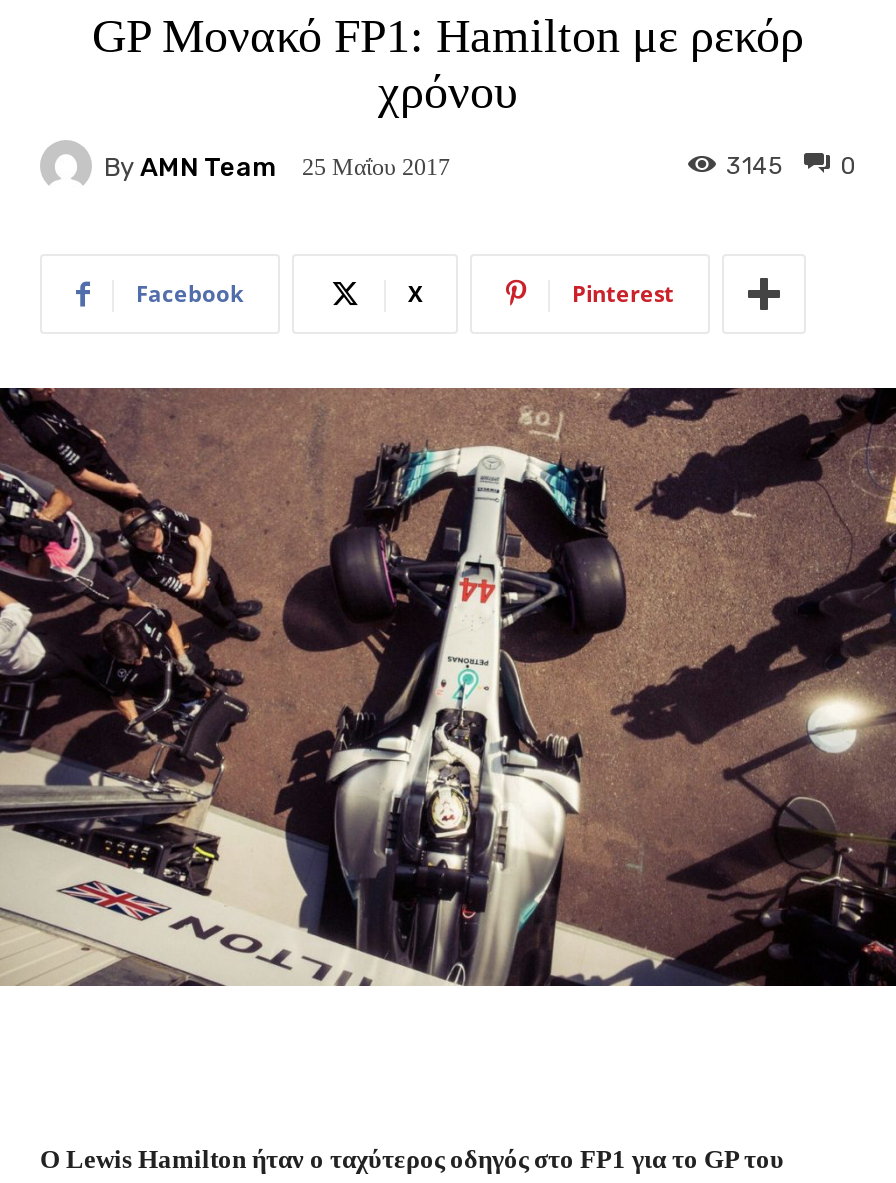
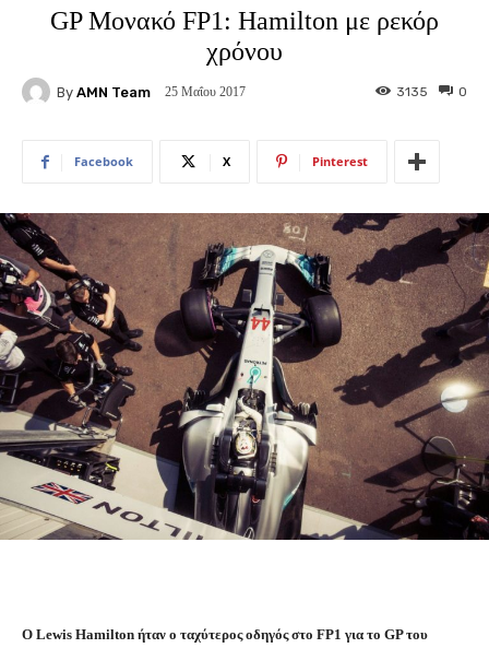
[726,152,856,180] 3145 0 -> [396,84,467,99] 3135 0

